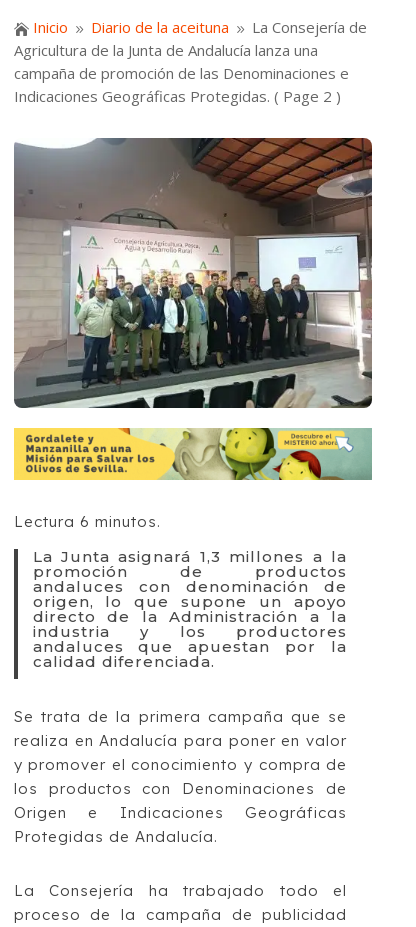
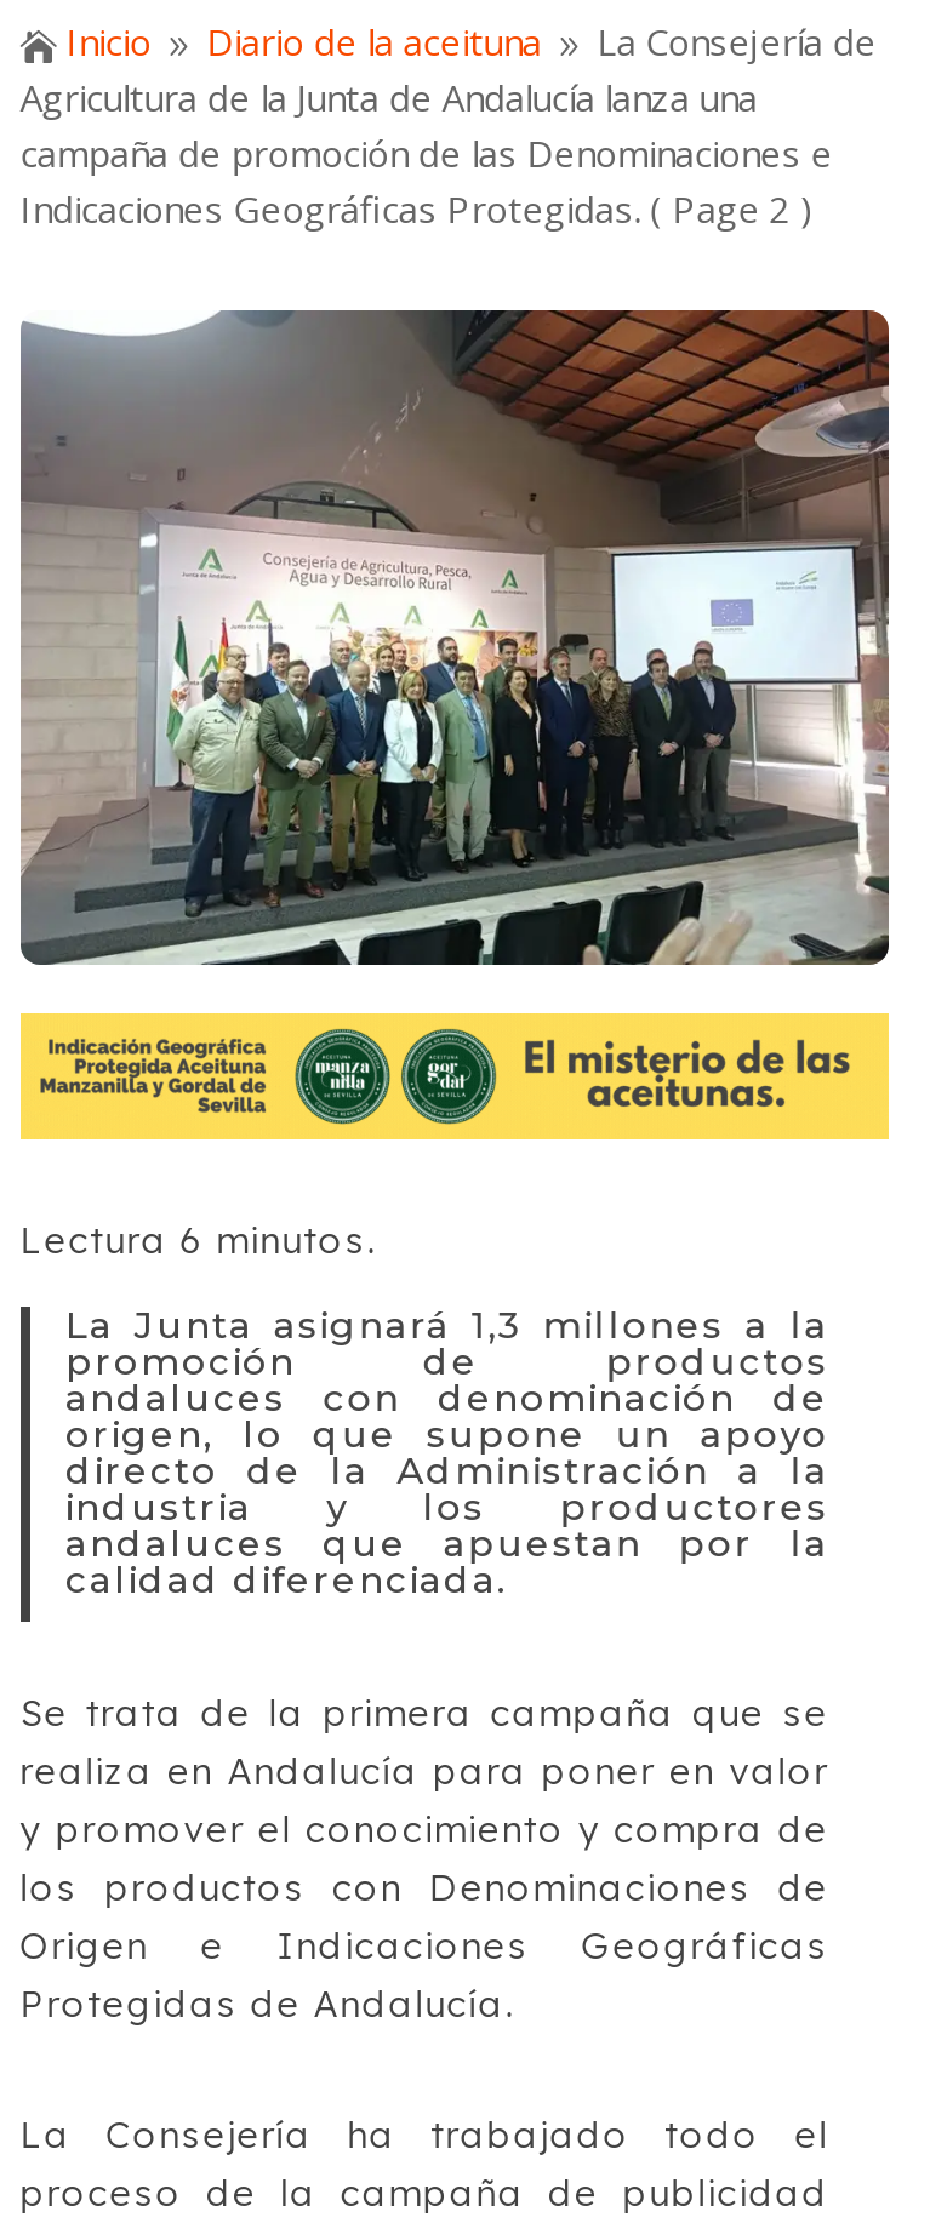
[22,427,373,481] [image] -> [38,1011,891,1142] [image]

